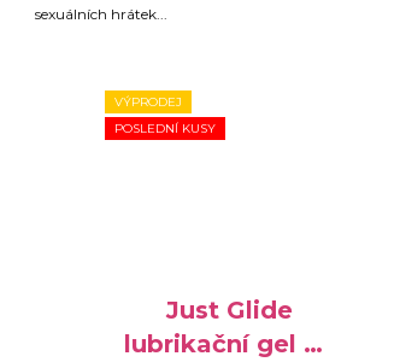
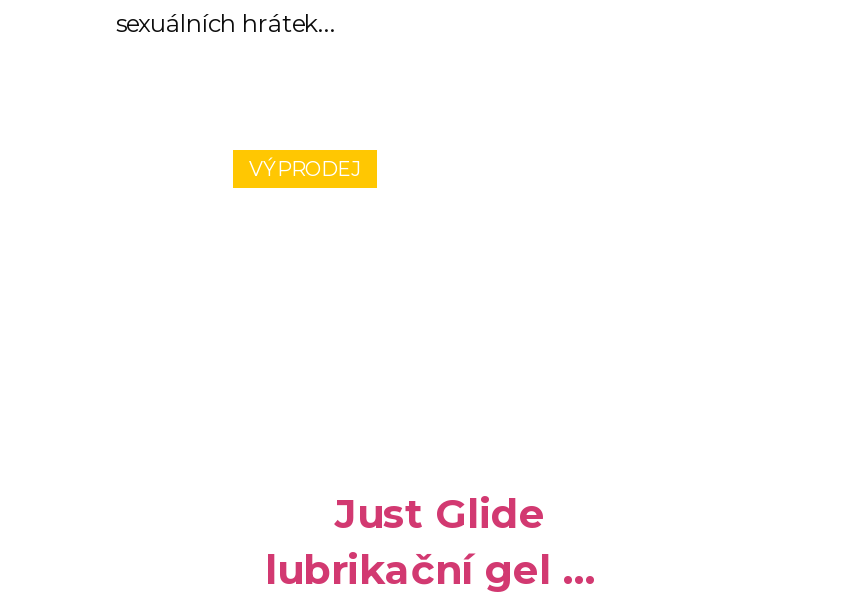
[114,121,216,136] POSLEDNÍ KUSY -> none

